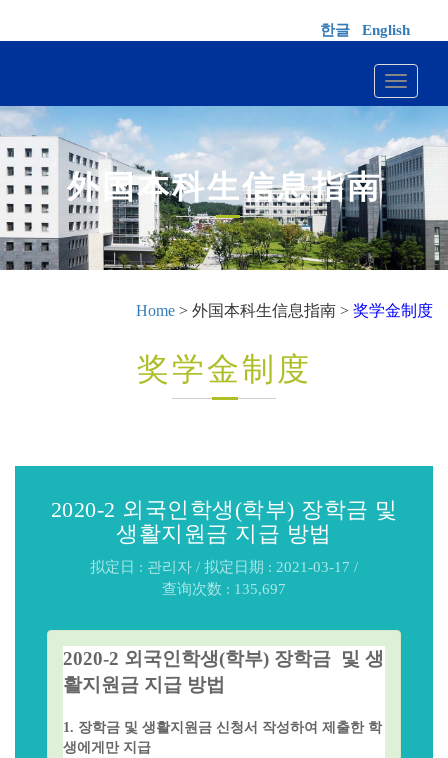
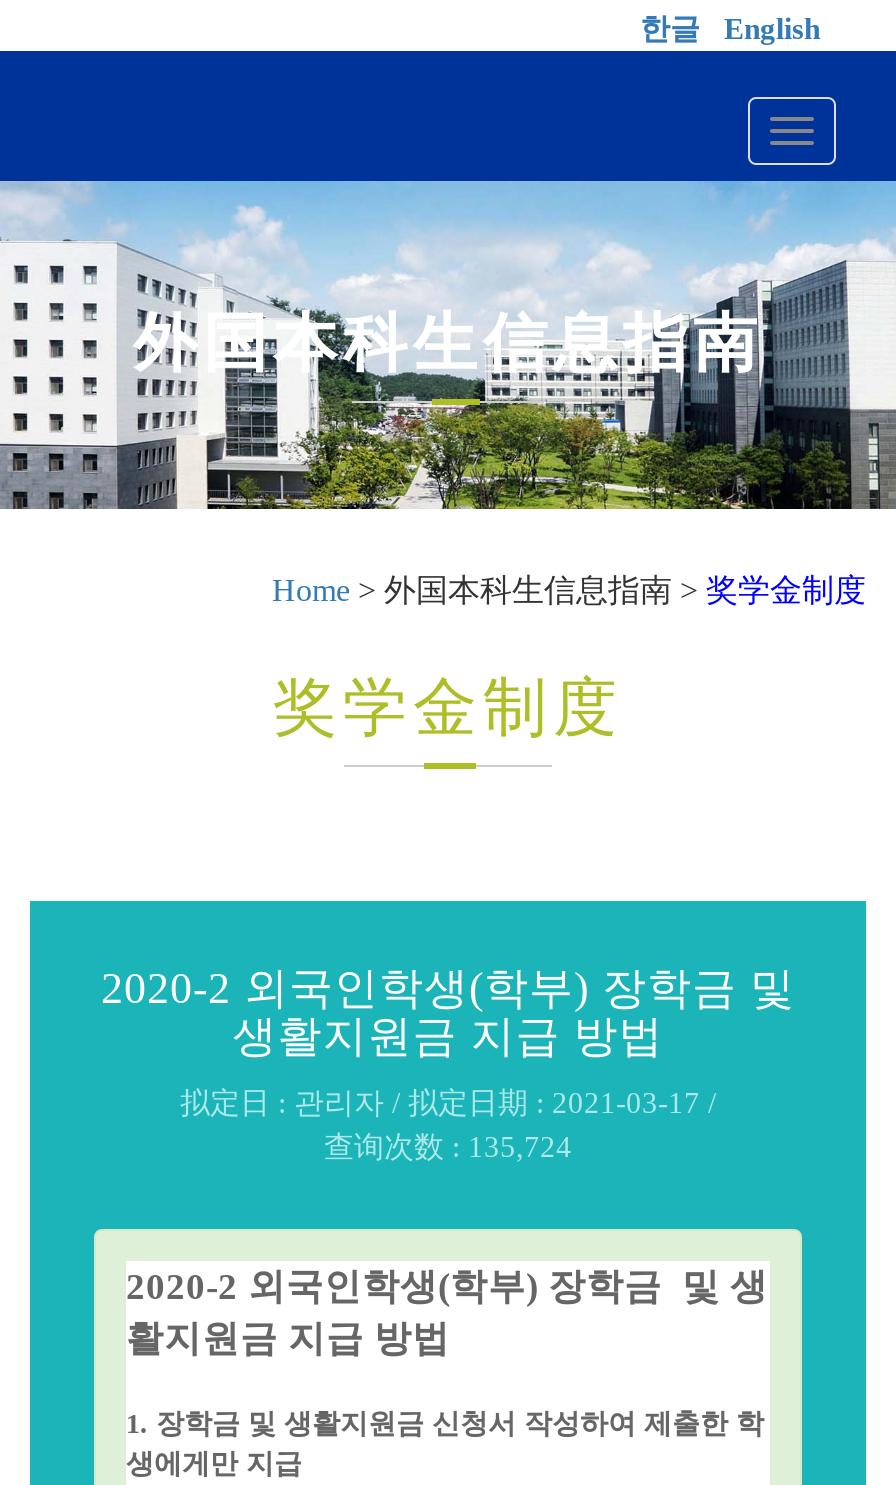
[162,580,286,596] 查询次数 : 135,697 -> [324,1130,572,1162] 查询次数 : 135,724

